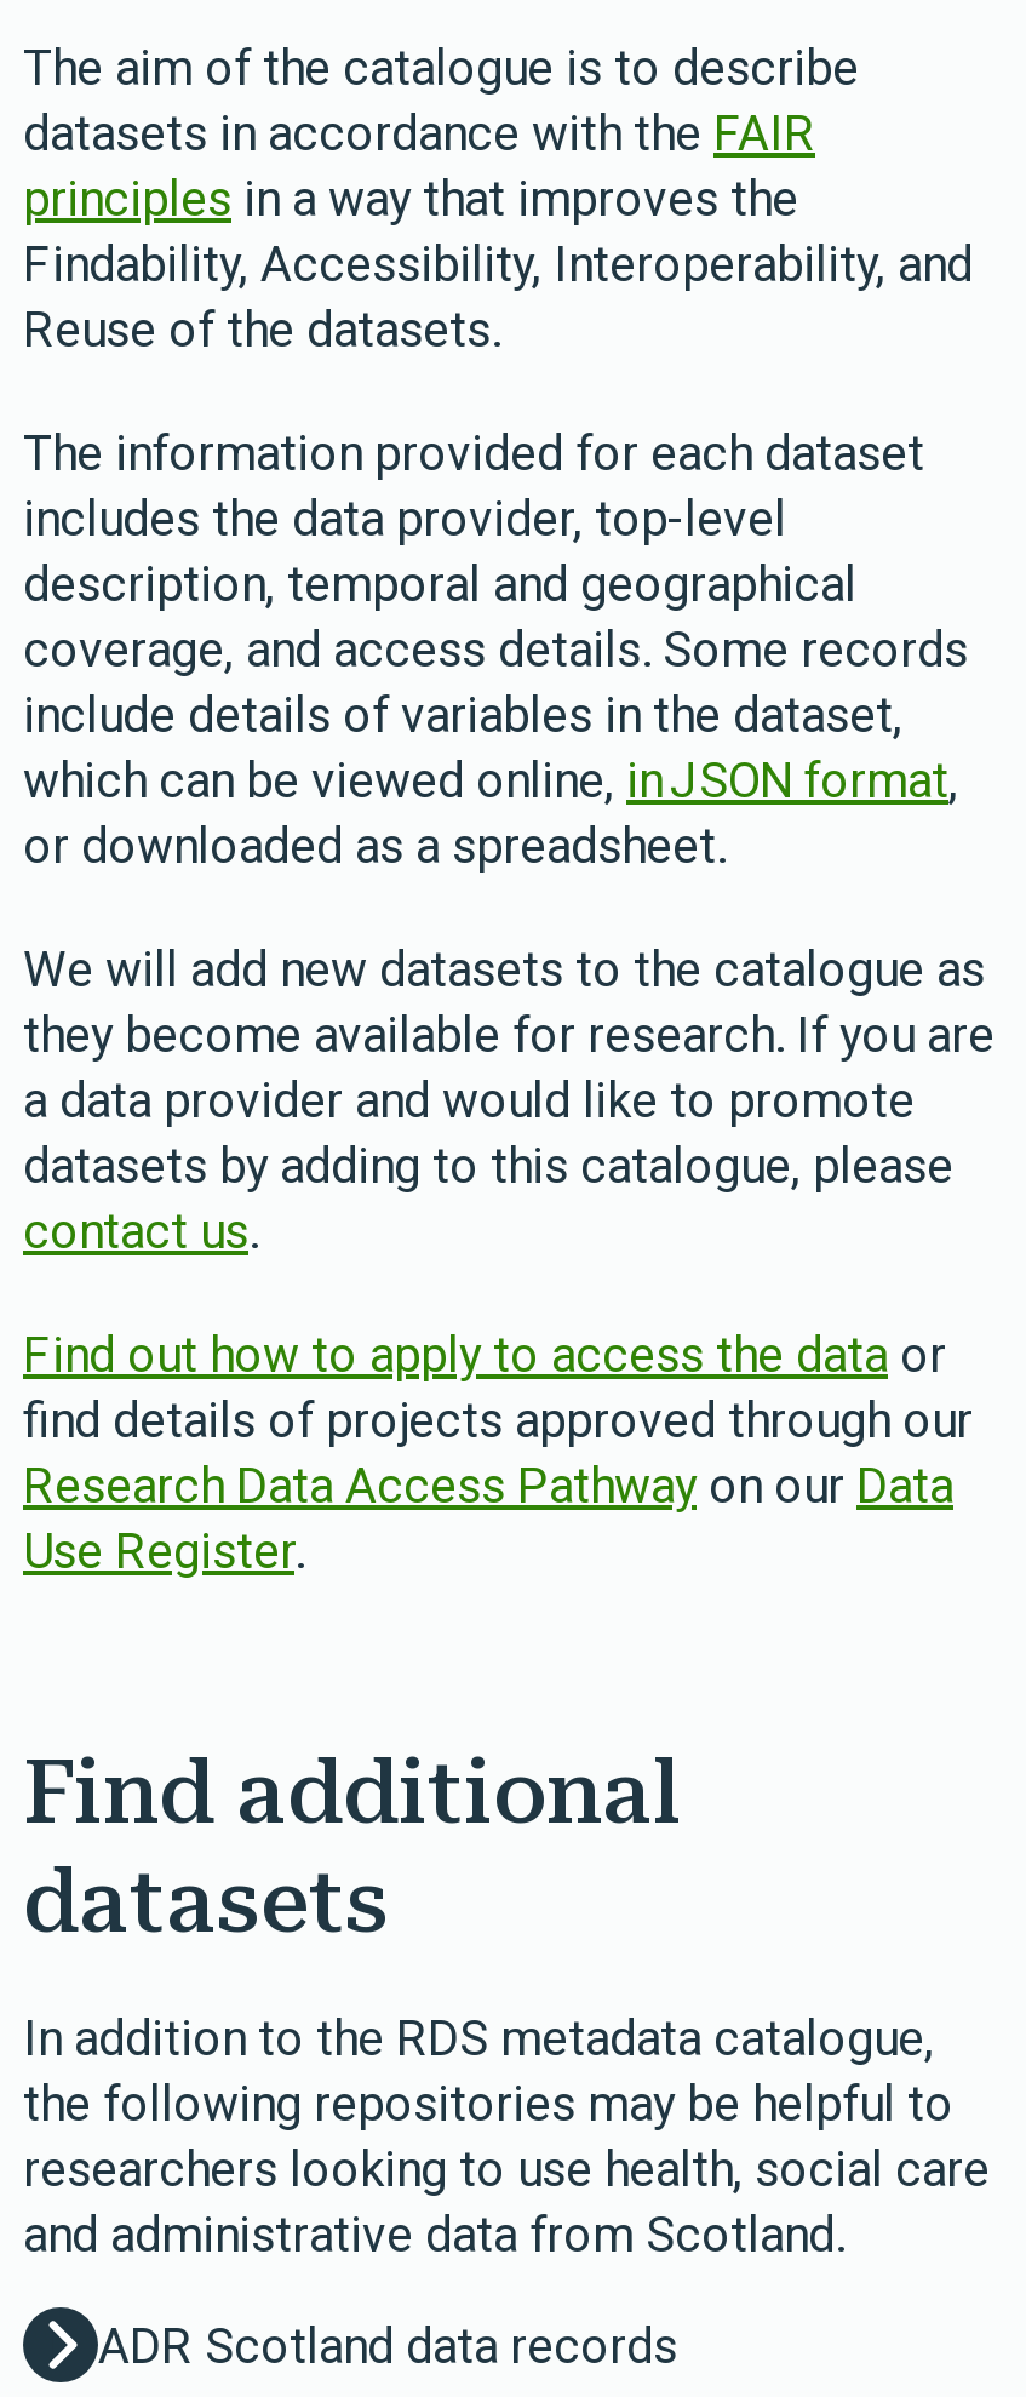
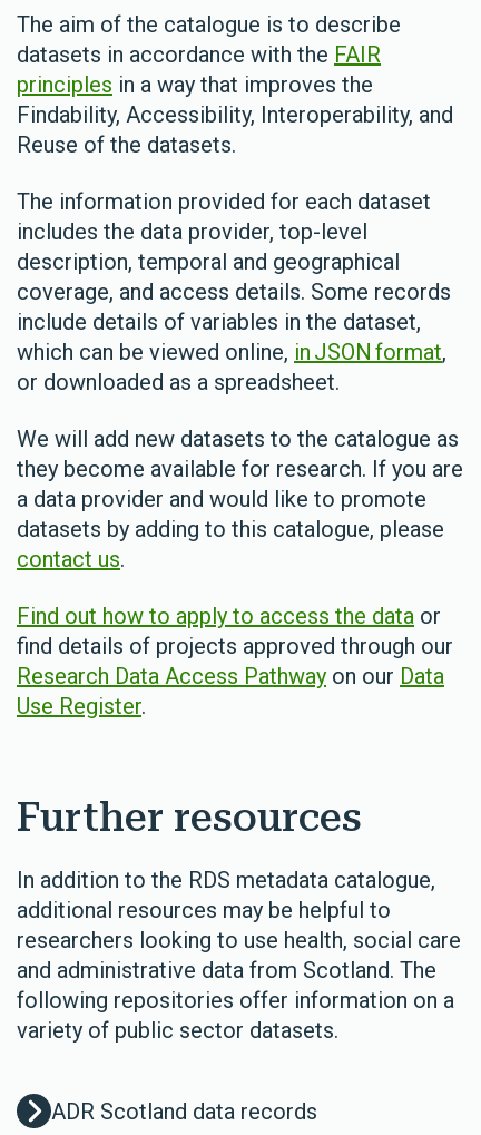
[23,1743,682,1953] Find additional | datasets -> [17,794,362,841] Further resources
moved [23,2009,934,2067] -> [17,867,435,893]: In addition to the RDS metadata catalogue,
[23,2075,953,2133] the following repositories may be helpful to -> [17,897,391,923] additional resources may be helpful to
moved [23,2140,990,2198] -> [17,927,461,953]: researchers looking to use health, social care
[23,2206,844,2264] and administrative data from Scotland. -> [17,957,454,1044] and administrative data from Scotland. The | following repositories offer information on a | variety of public sector datasets.

